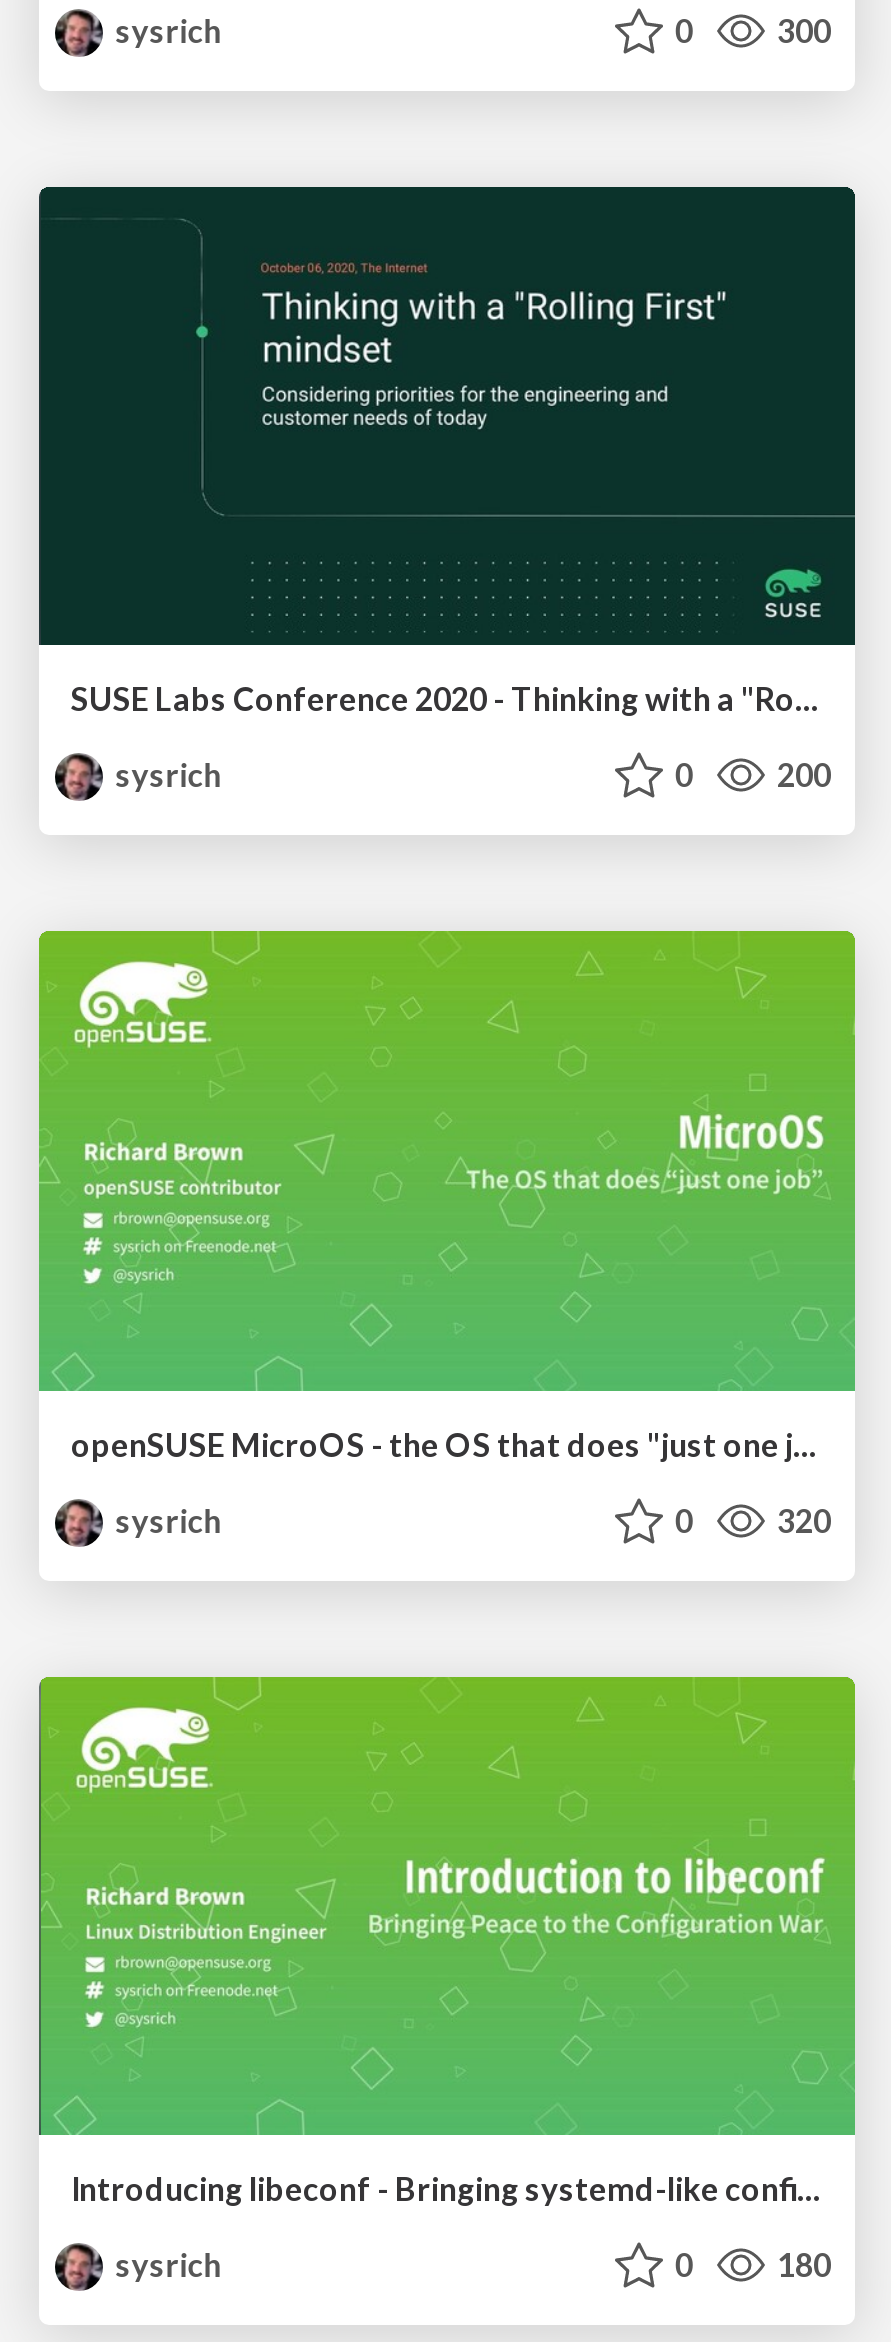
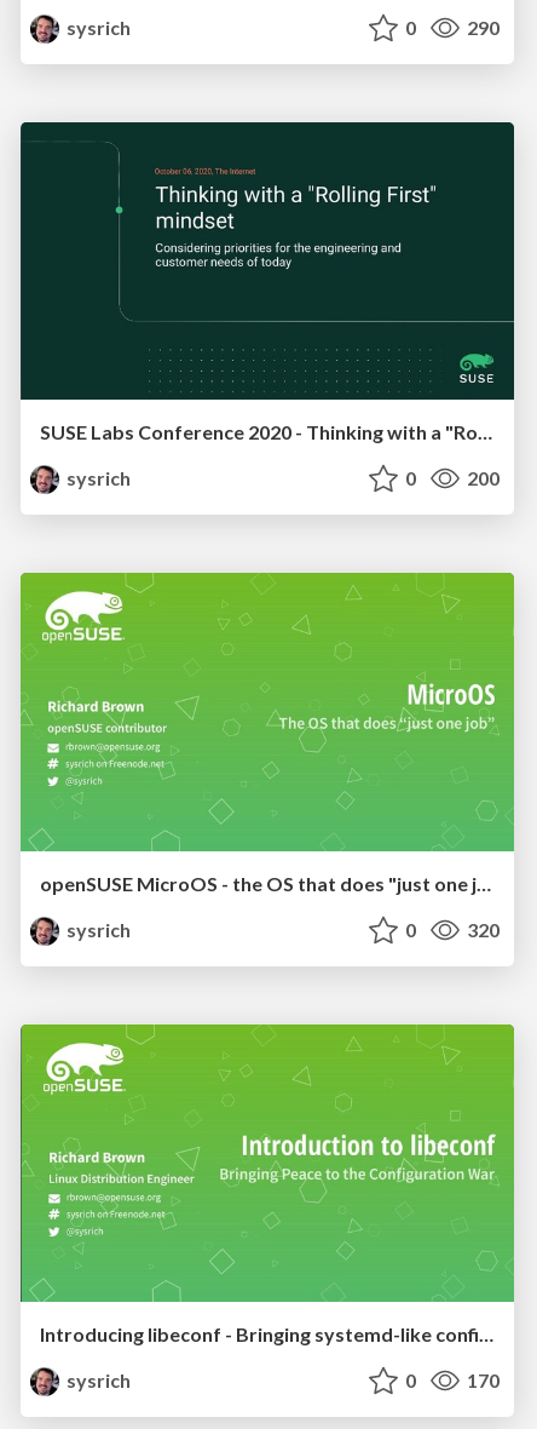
[771,11,831,49] 300 -> [463,16,500,39] 290
[771,2245,831,2283] 180 -> [463,1369,500,1392] 170

